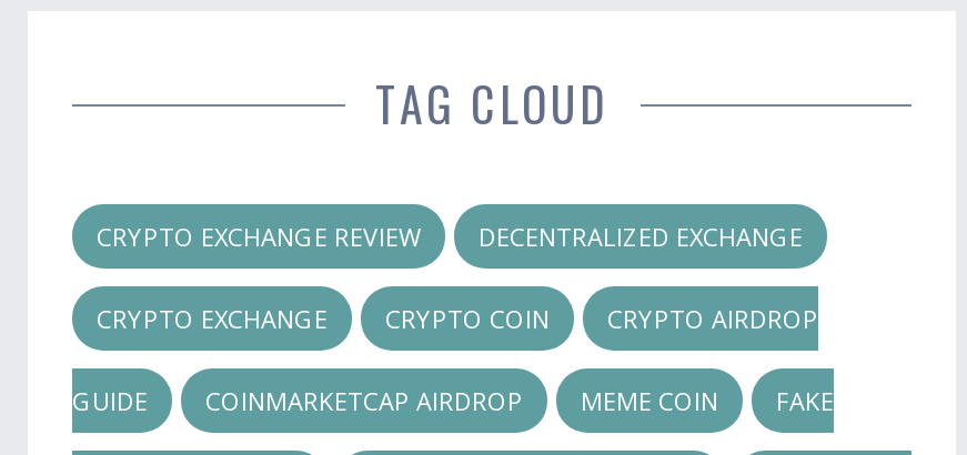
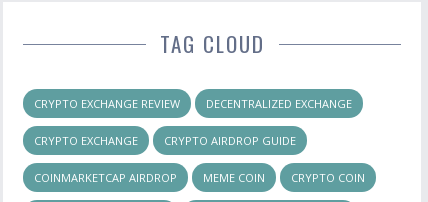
[72,302,818,417] CRYPTO COIN | CRYPTO AIRDROP | GUIDE -> [164,133,296,148] CRYPTO AIRDROP GUIDE
[776,384,834,417] FAKE -> [291,170,365,185] CRYPTO COIN

